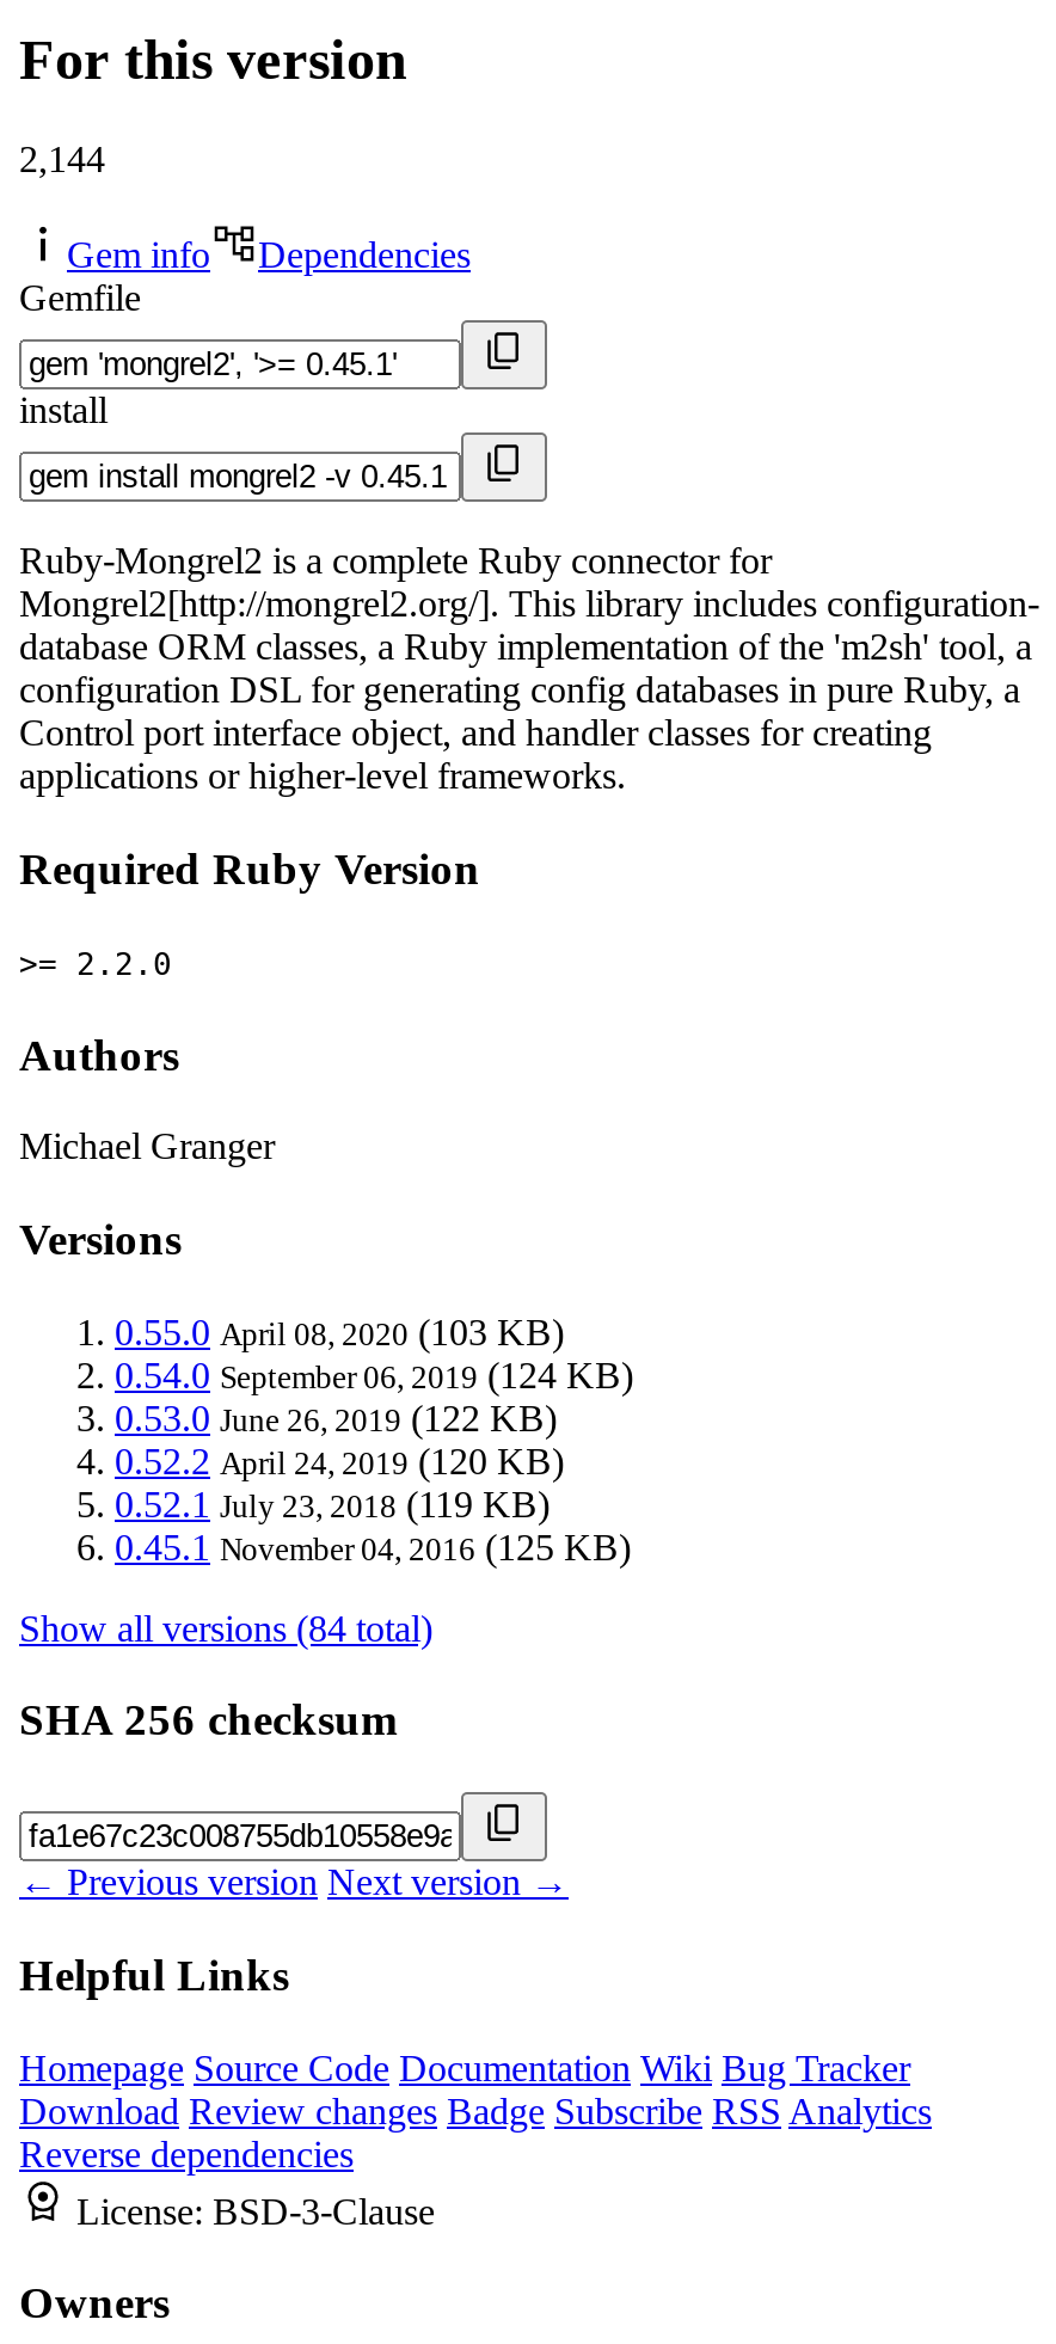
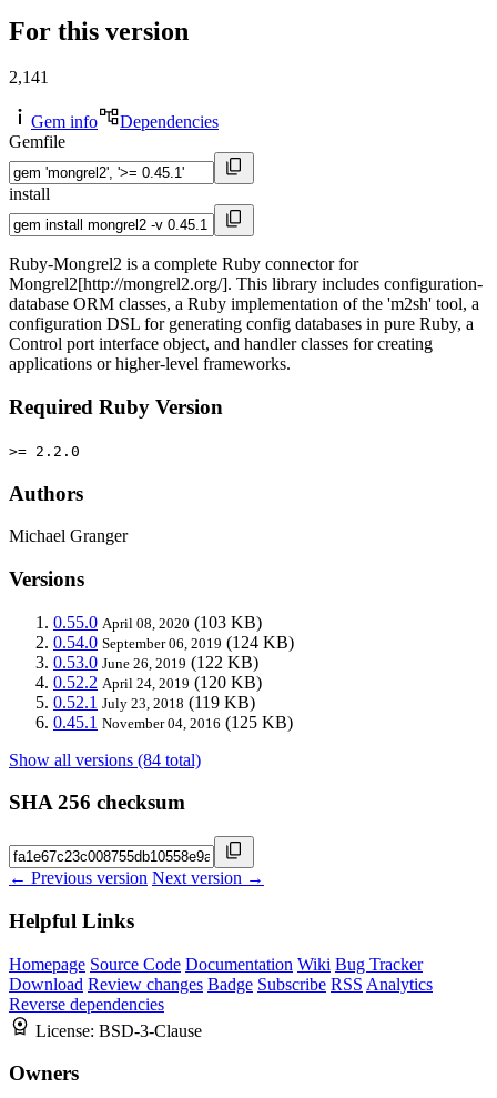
[19,140,105,180] 2,144 -> [9,68,49,87] 2,141

